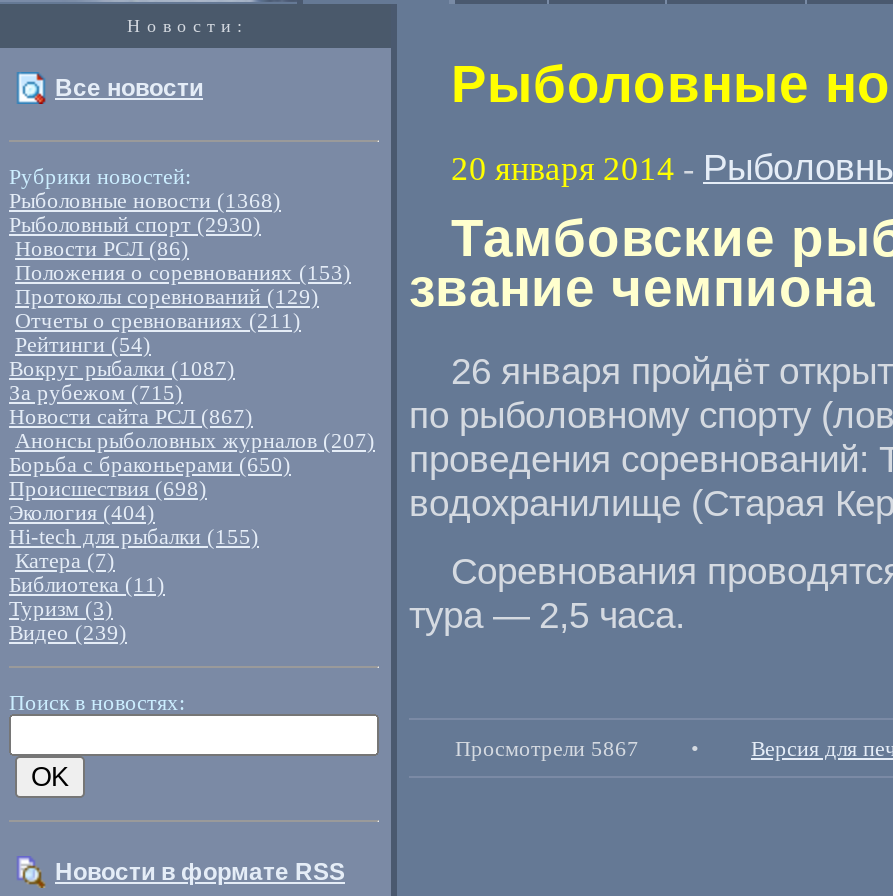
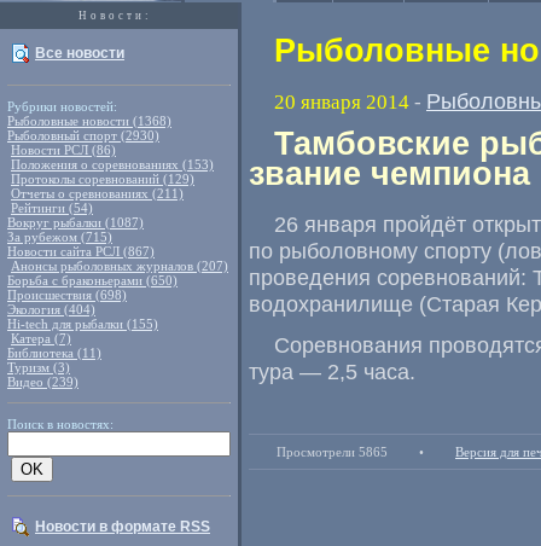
[455,736,639,760] Просмотрели 5867 -> [277,445,388,459] Просмотрели 5865

